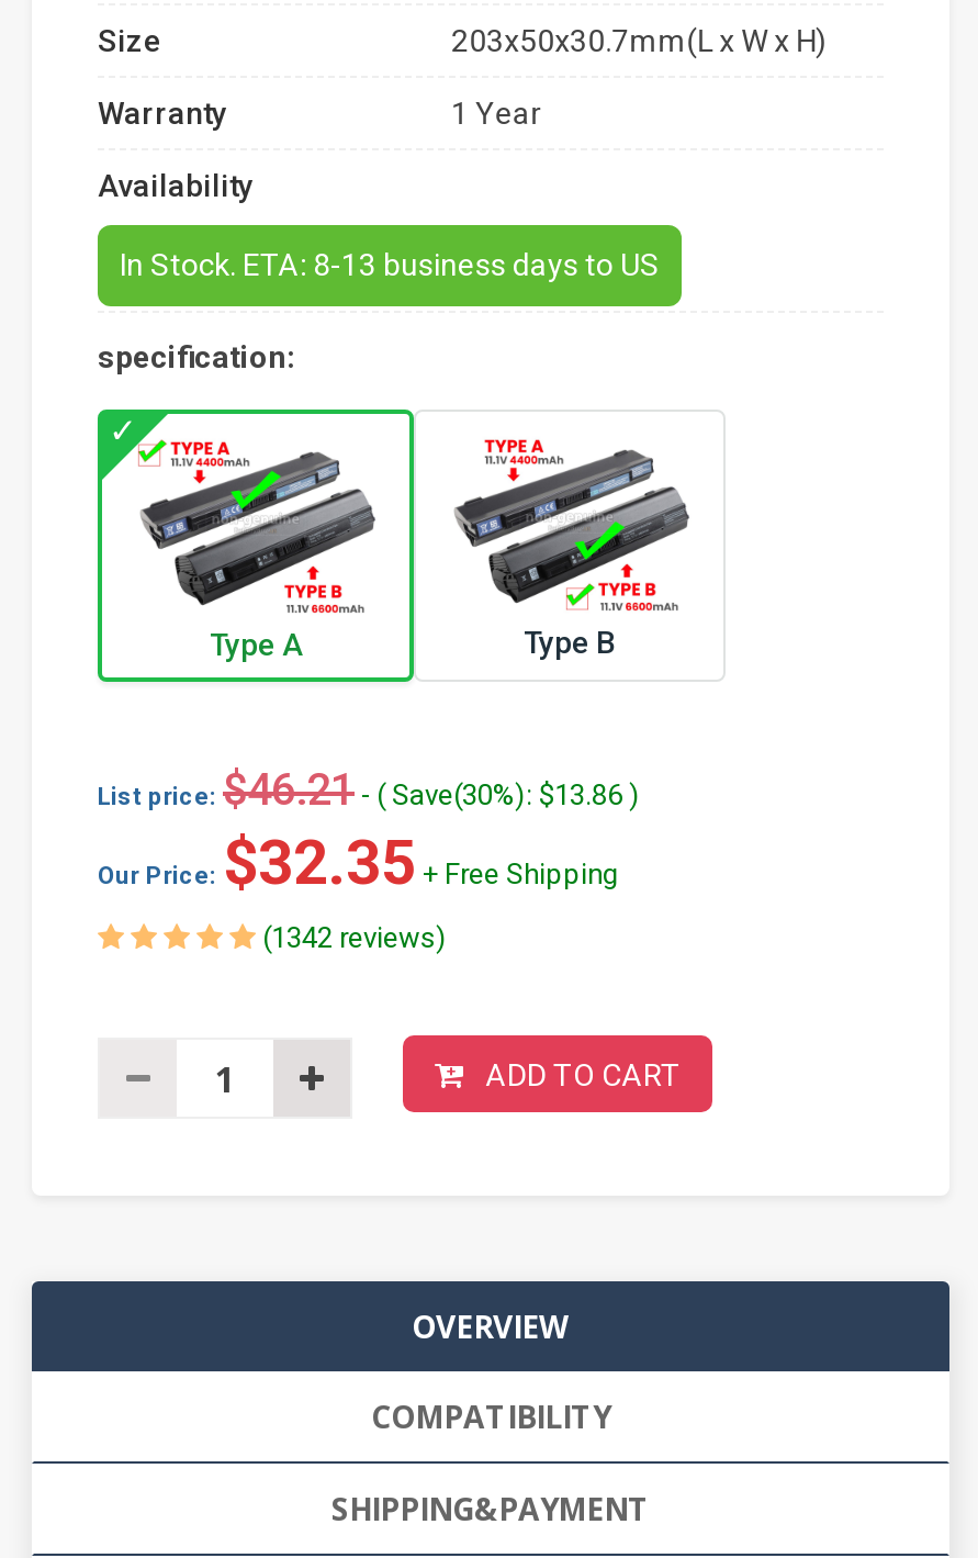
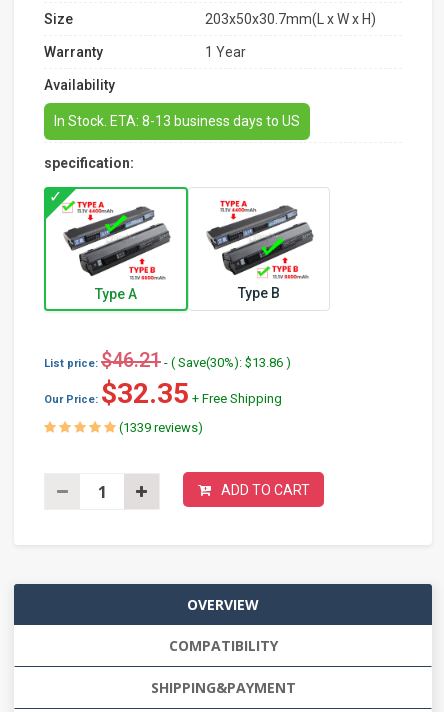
[256,921,447,954] (1342 reviews) -> [116,420,203,435] (1339 reviews)

